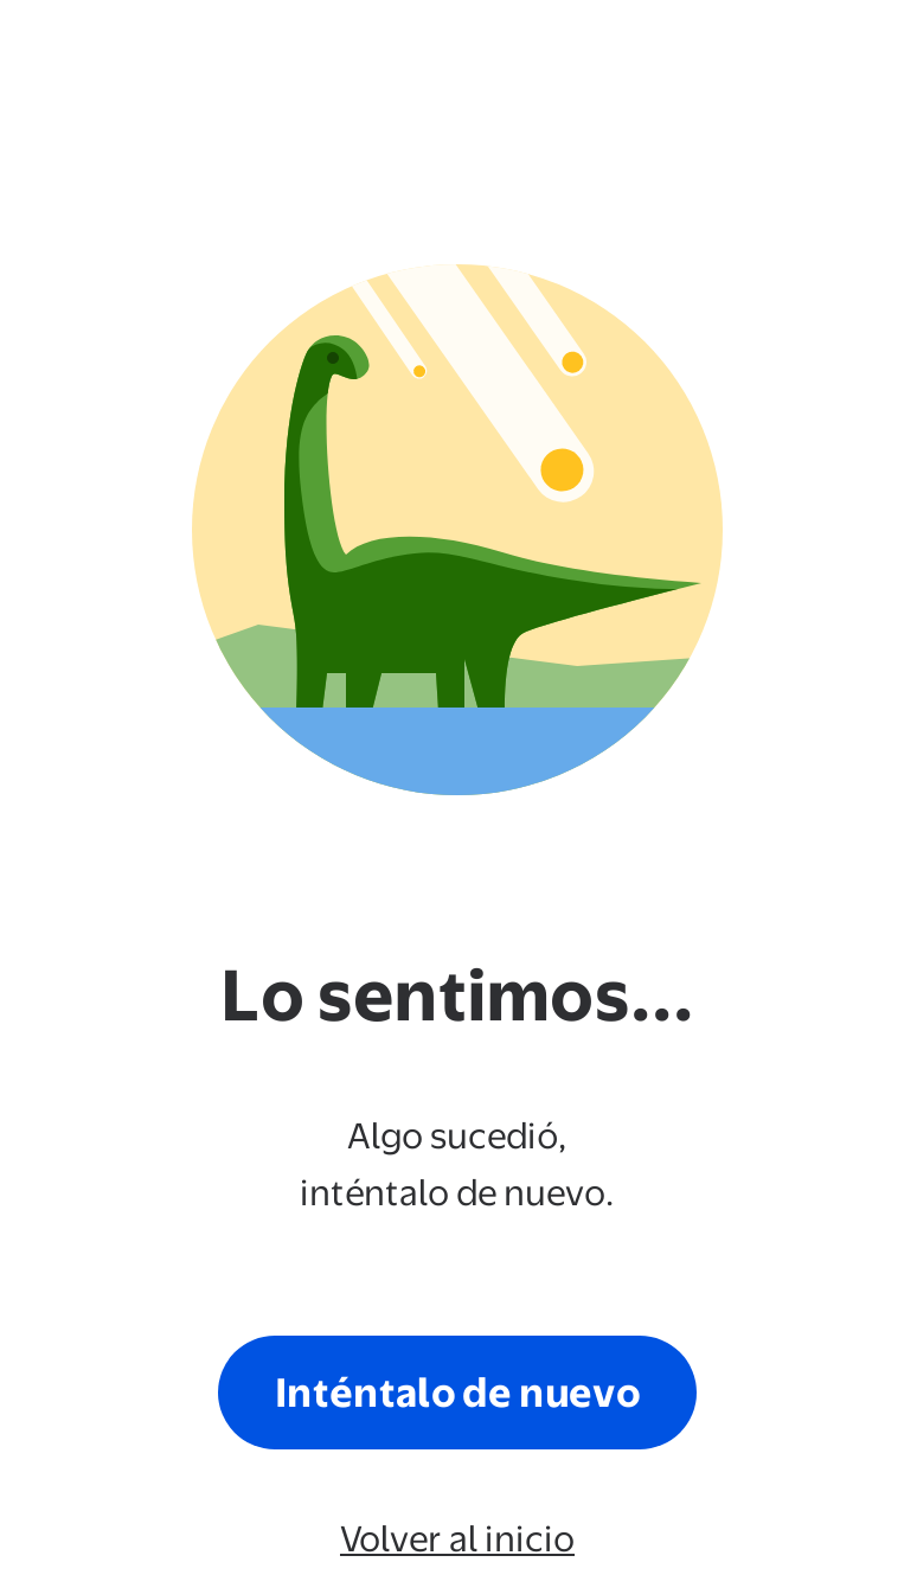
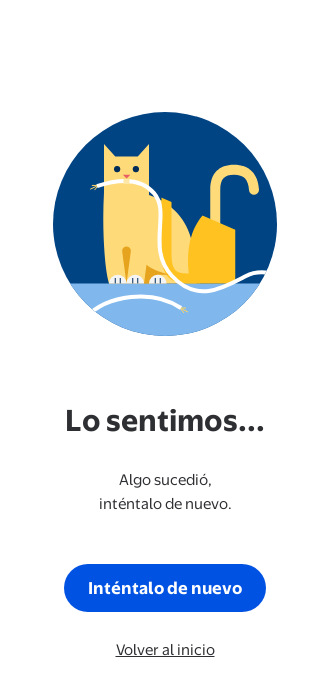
[192,264,723,741] [image] -> [52,111,278,314] [image]

